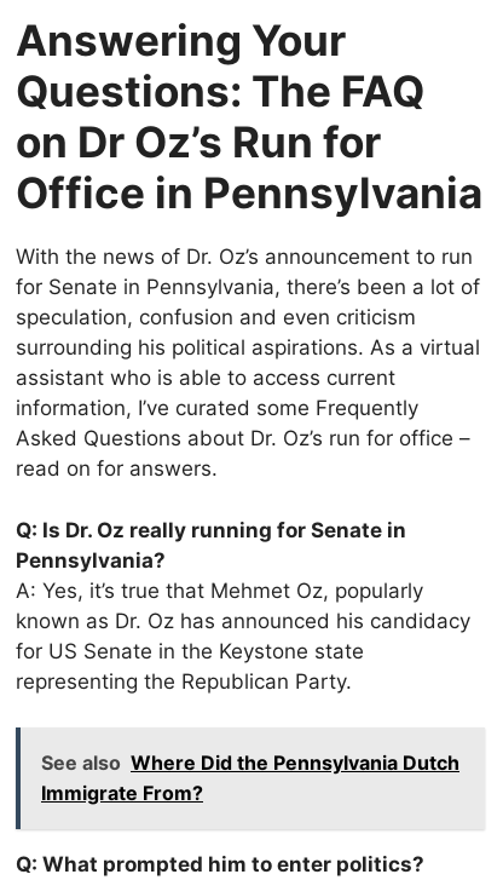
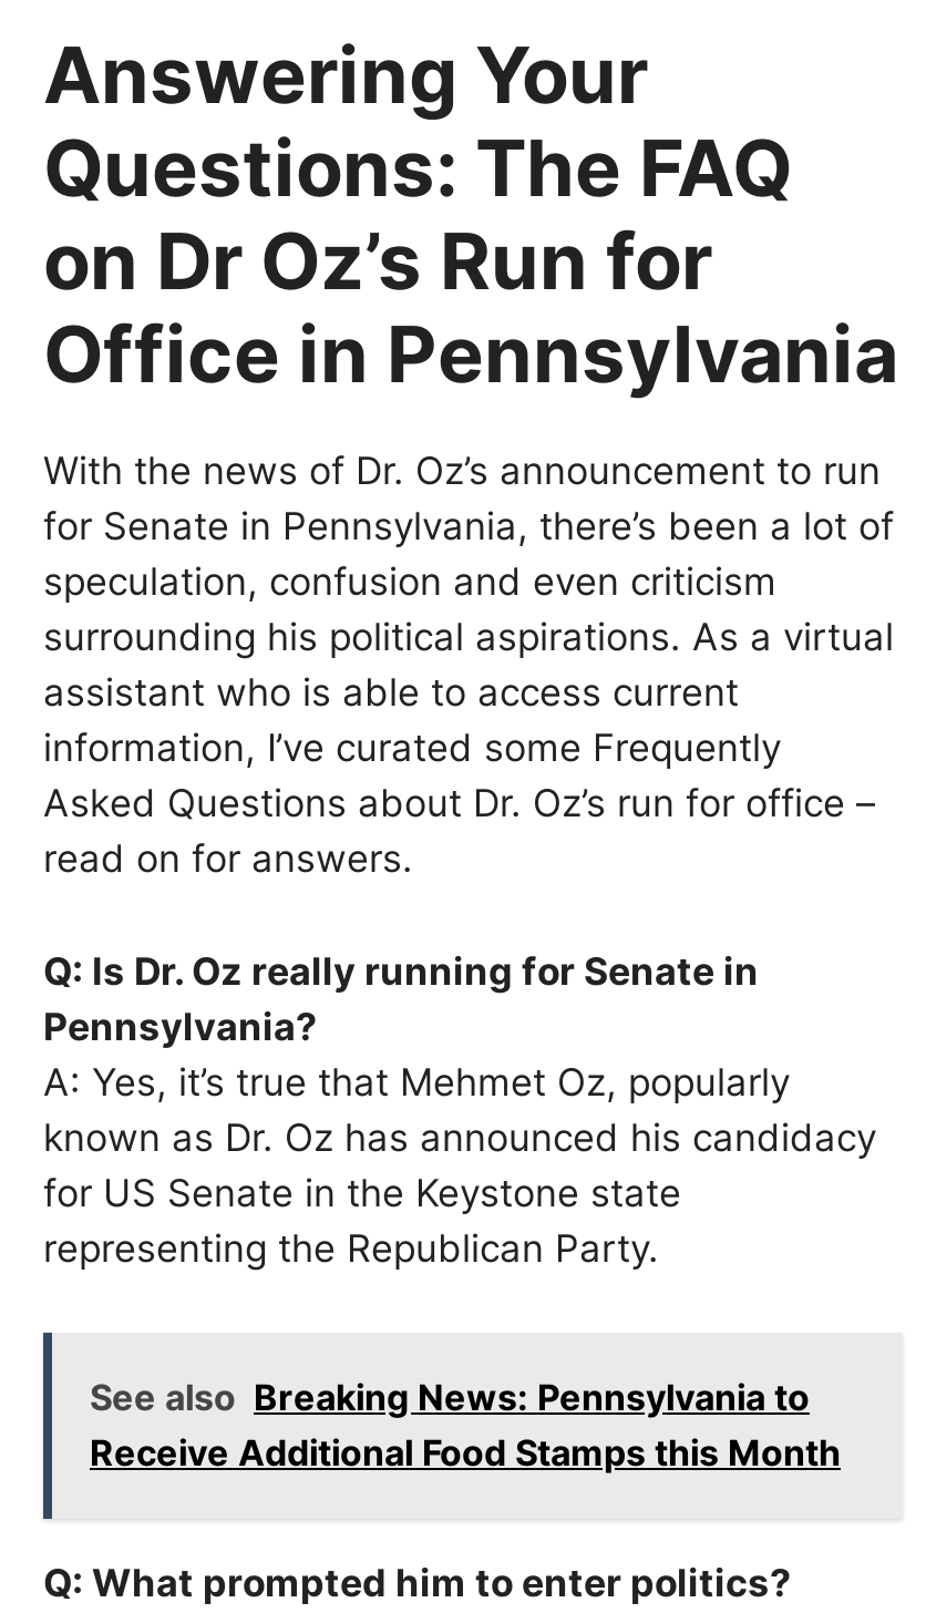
[41,750,459,805] See also Where Did the Pennsylvania Dutch | Immigrate From? -> [90,1376,841,1476] See also Breaking News: Pennsylvania to | Receive Additional Food Stamps this Month

